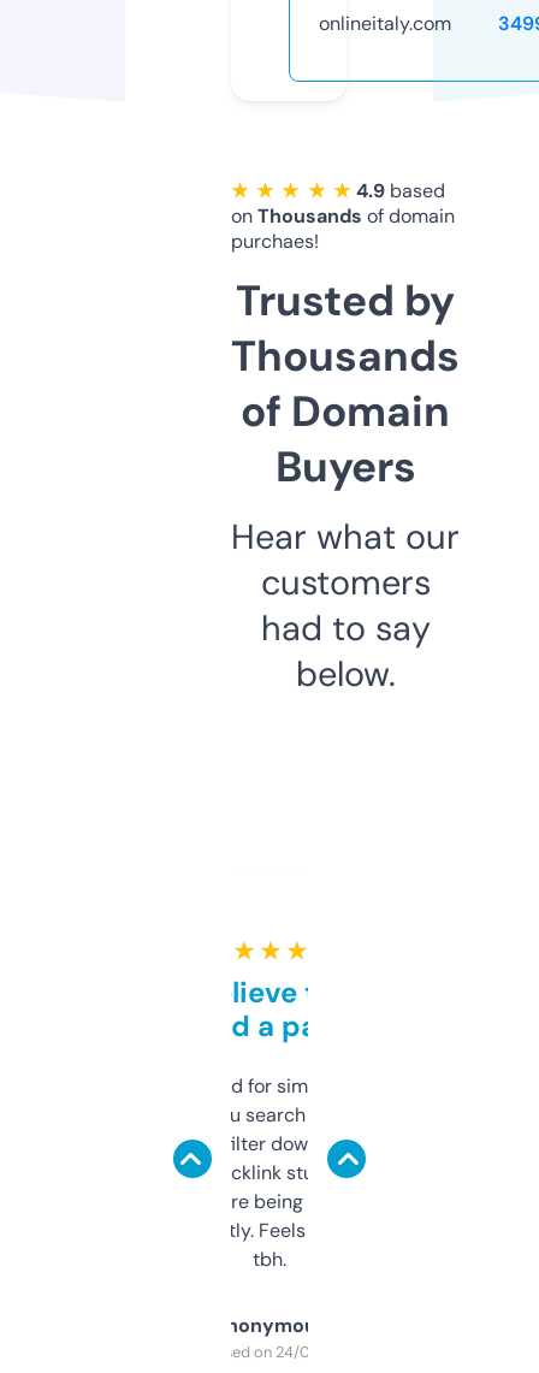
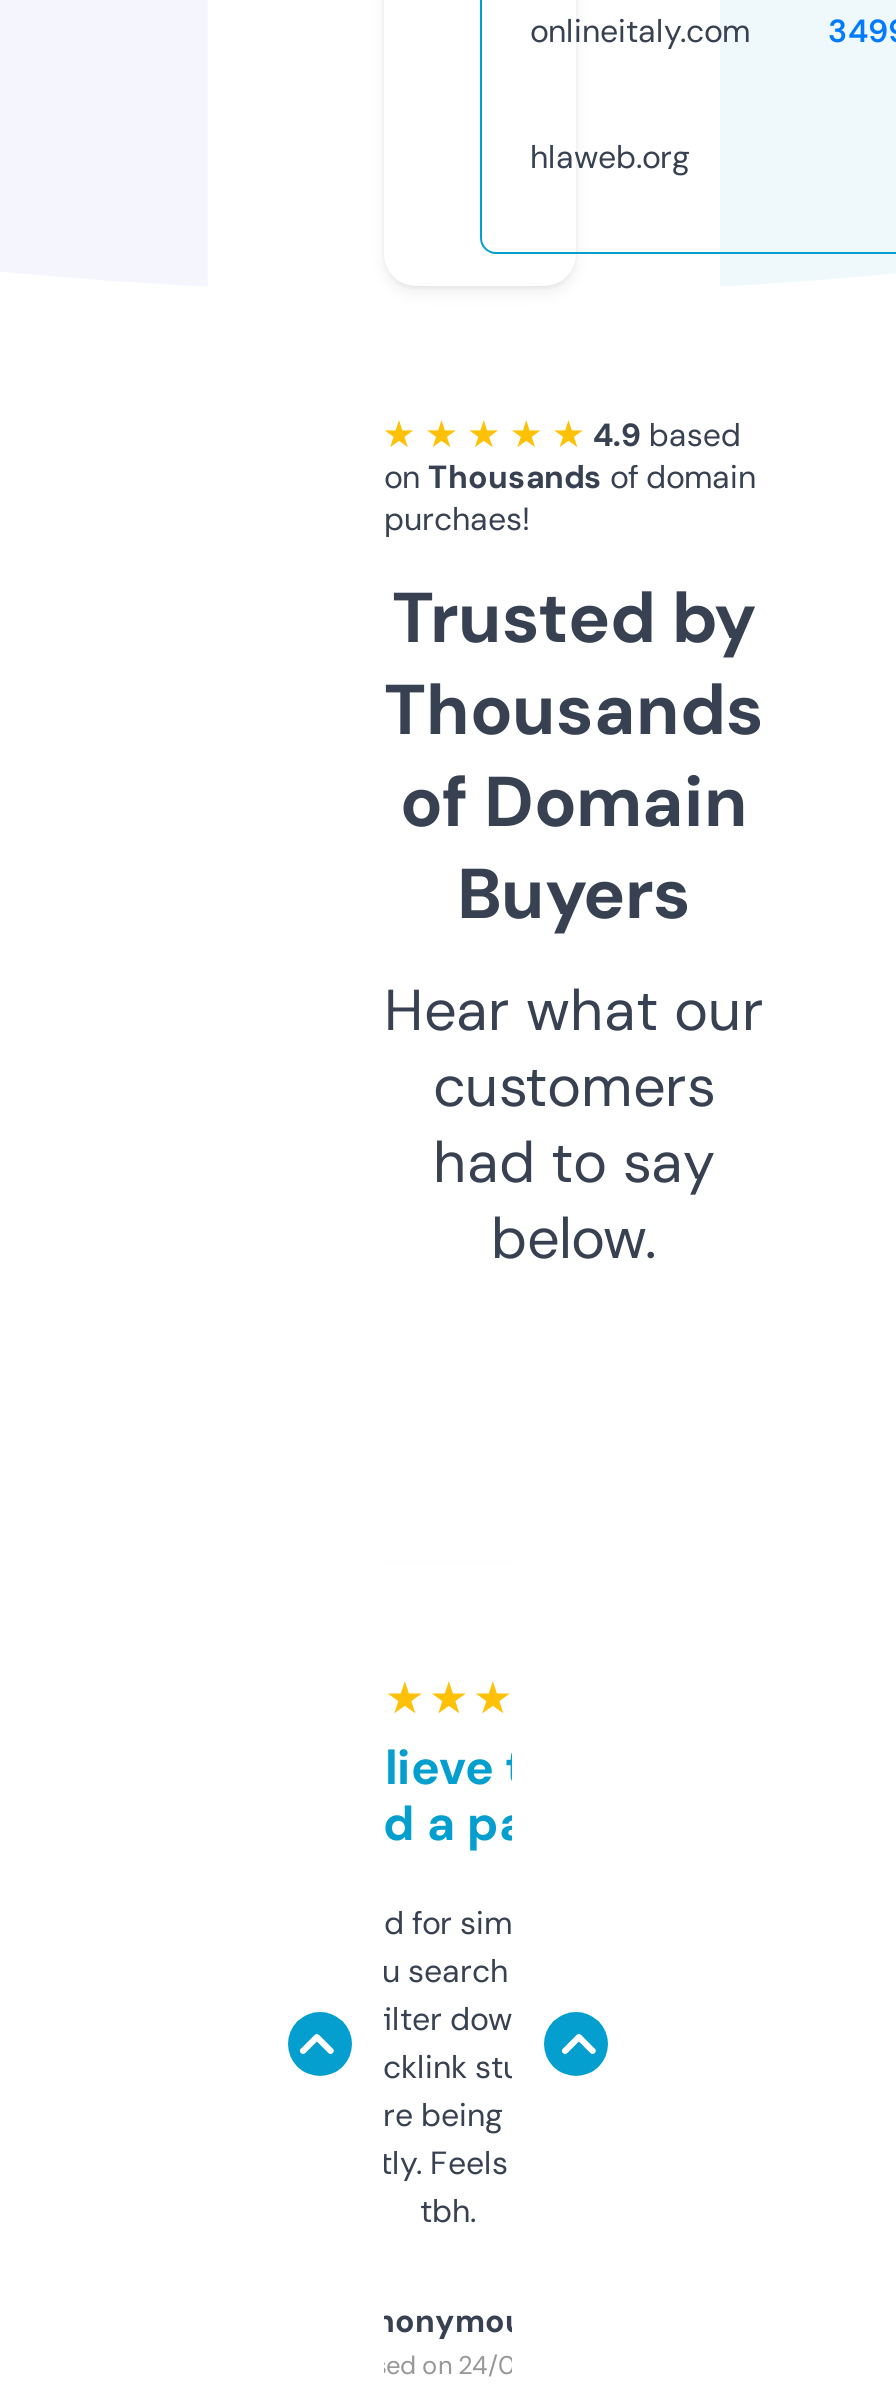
none -> [530,136,690,178] hlaweb.org

